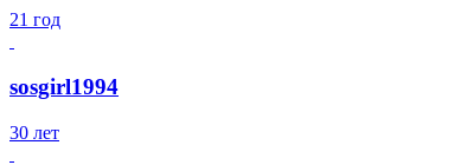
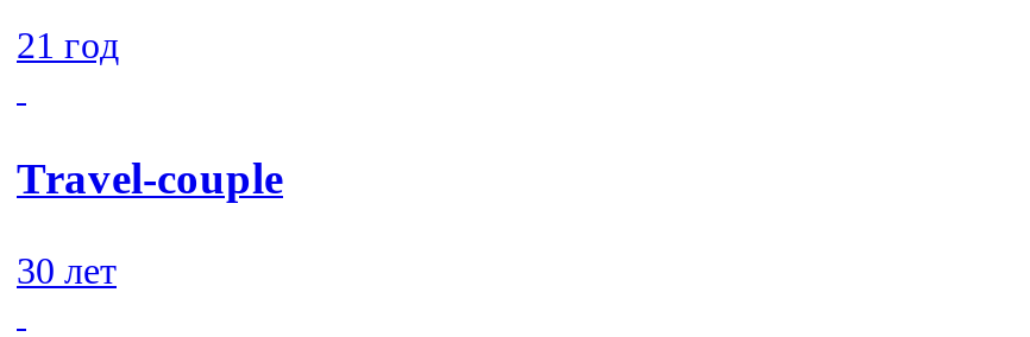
[9,74,119,99] sosgirl1994 -> [17,154,283,204] Travel-couple

